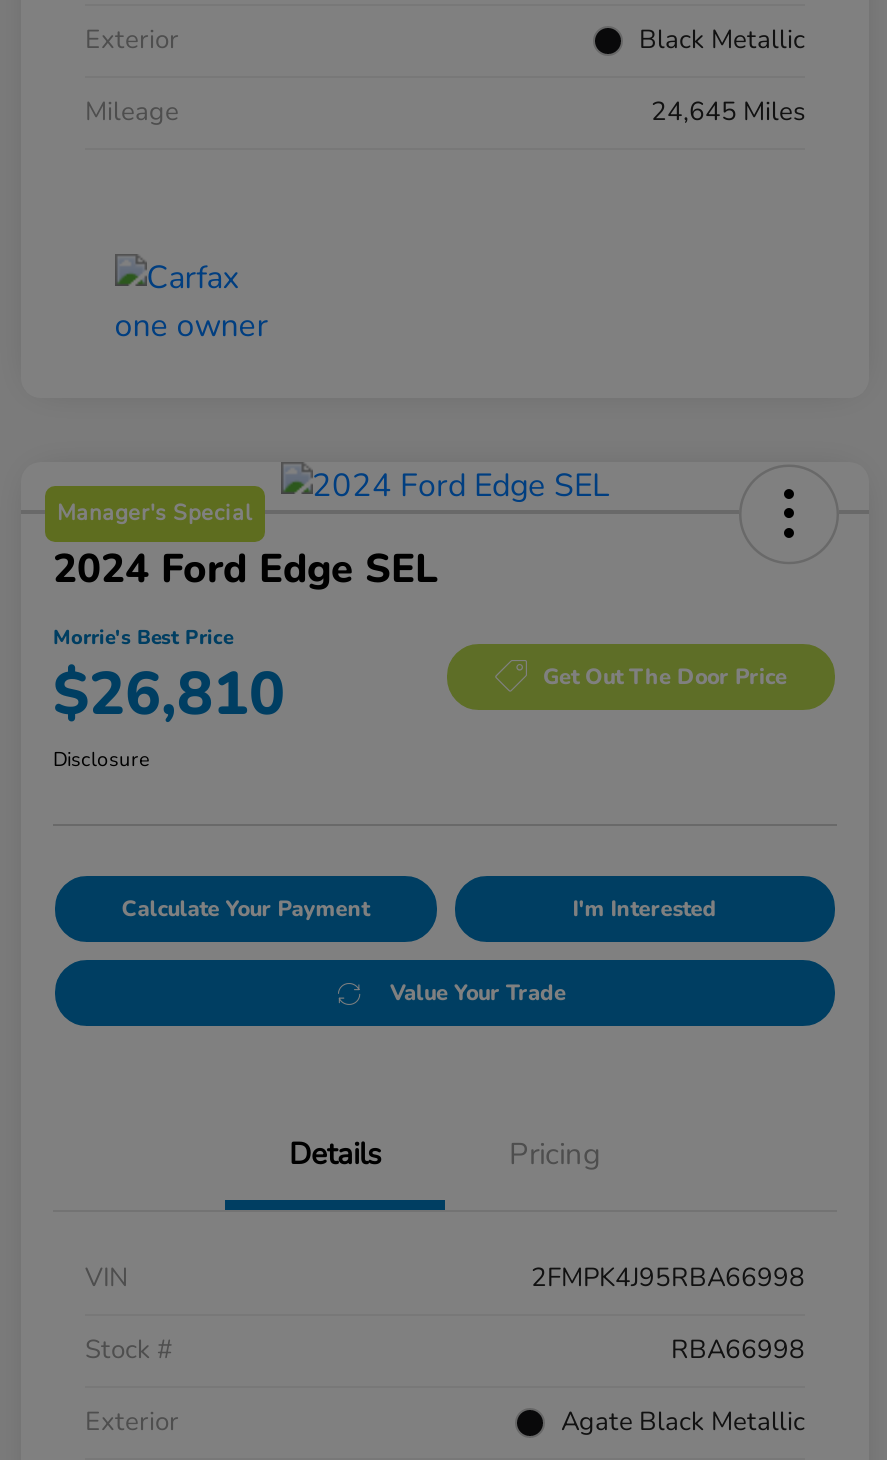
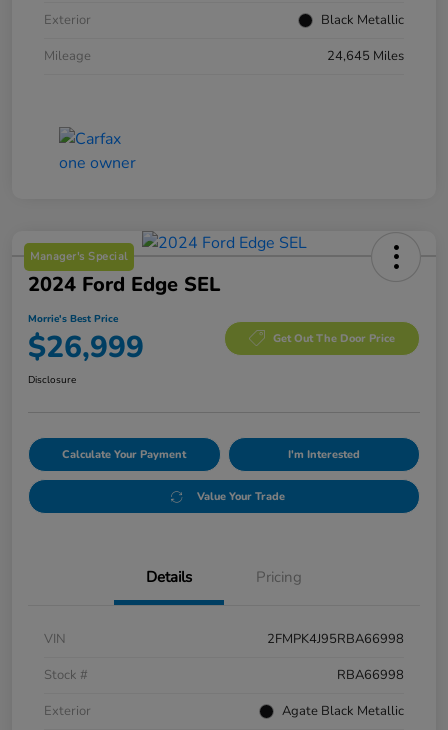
[53,654,285,736] $26,810 -> [28,327,144,368] $26,999

